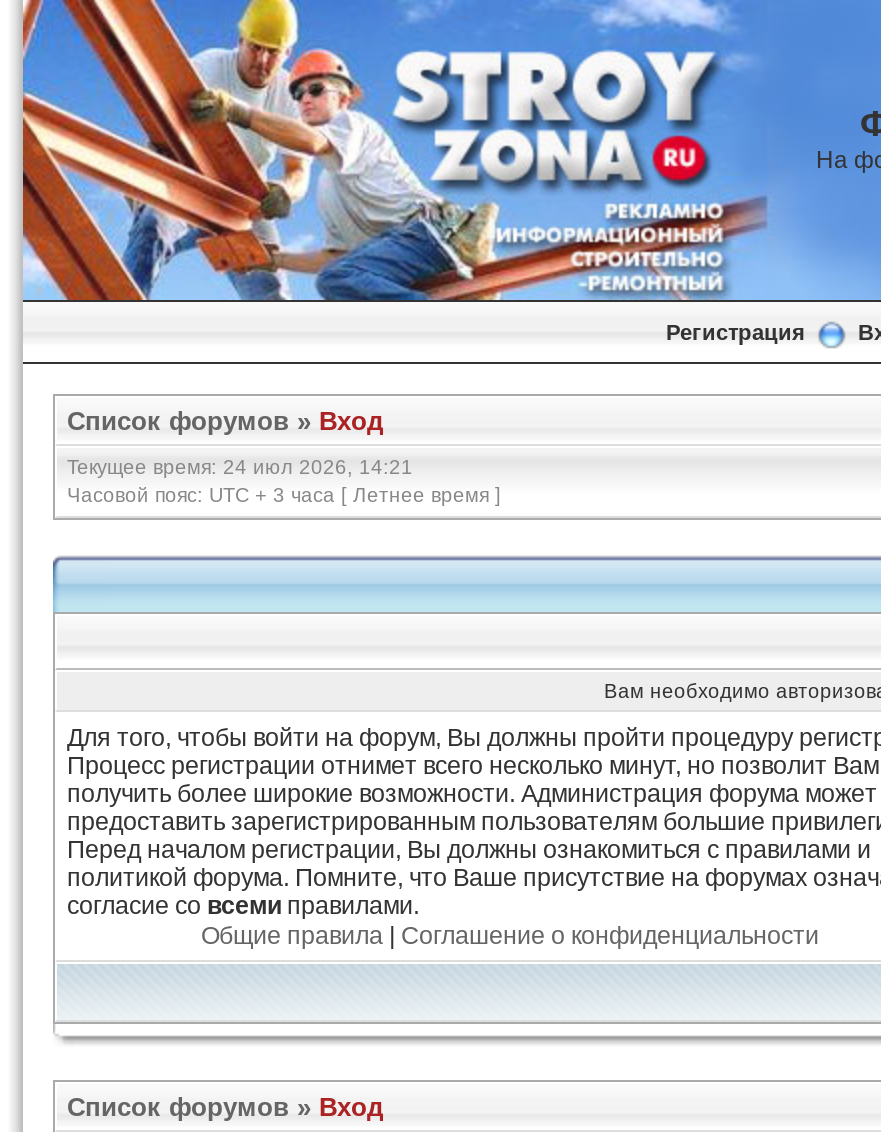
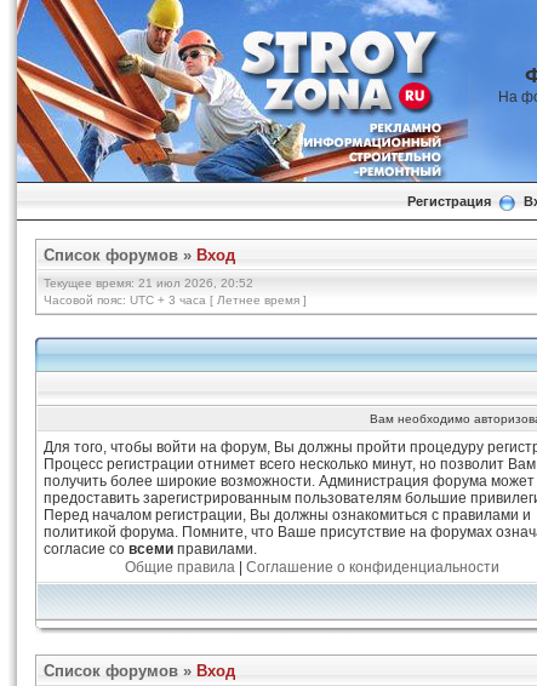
[67,456,413,478] Текущее время: 24 июл 2026, 14:21 -> [44,276,253,290] Текущее время: 21 июл 2026, 20:52

